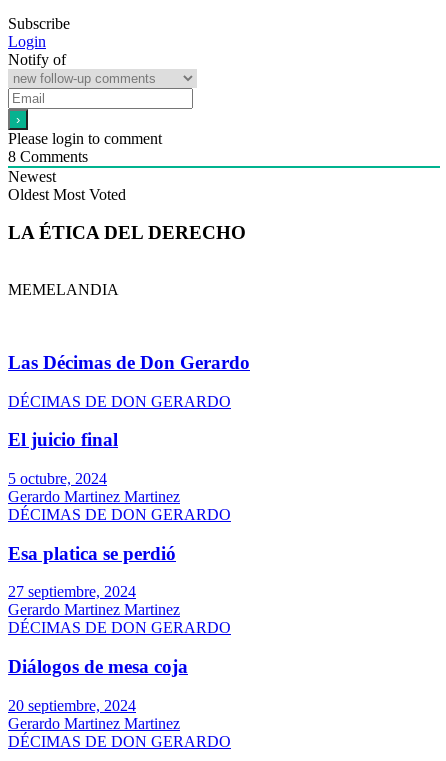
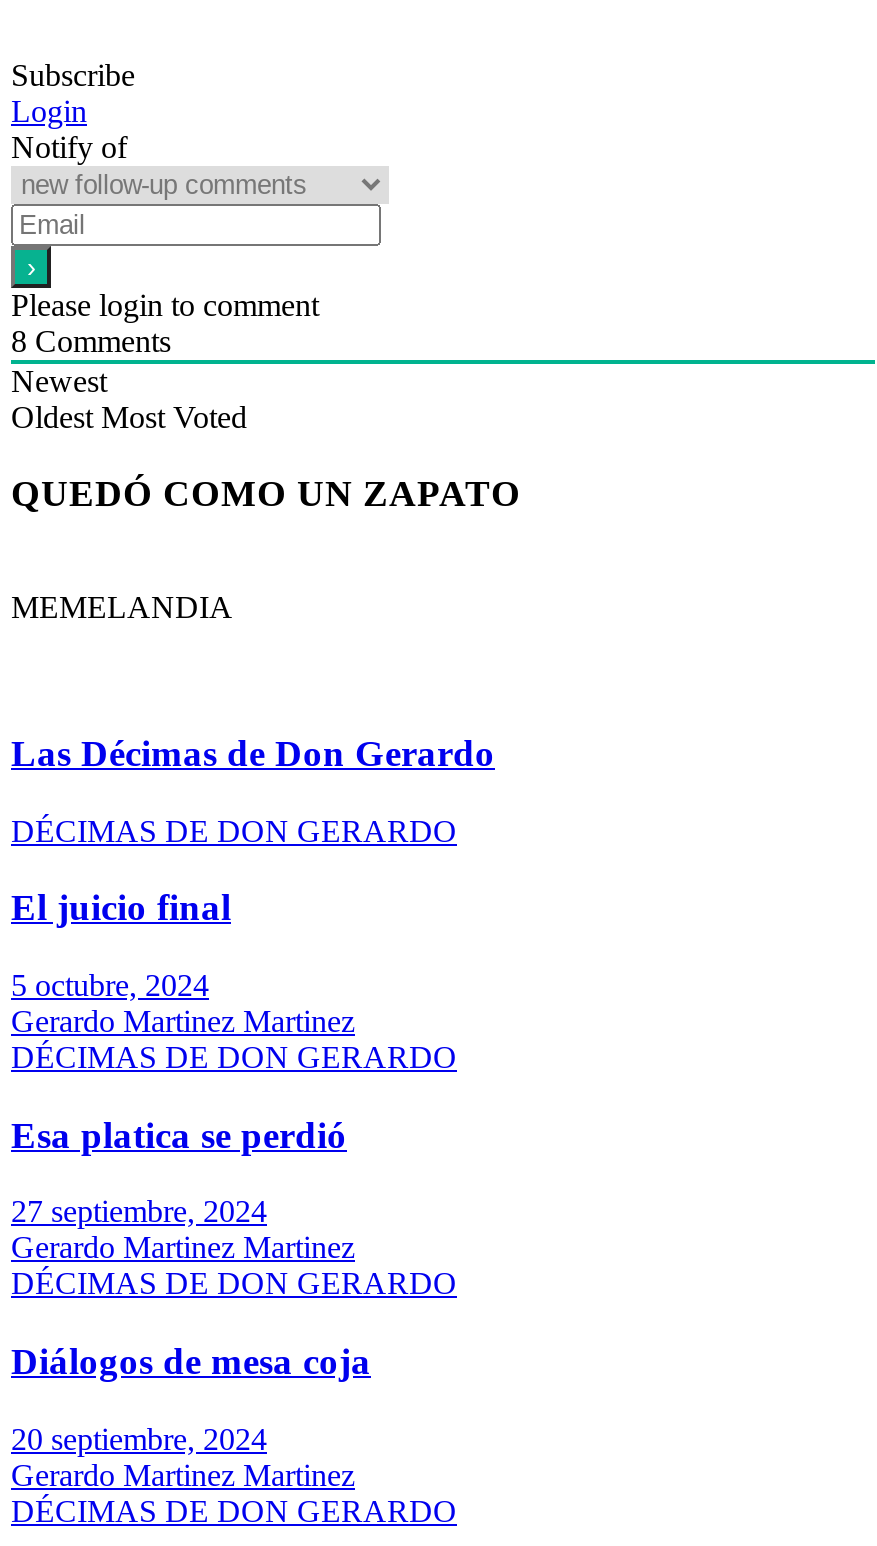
[8,222,246,243] LA ÉTICA DEL DERECHO -> [11,473,521,515] QUEDÓ COMO UN ZAPATO

